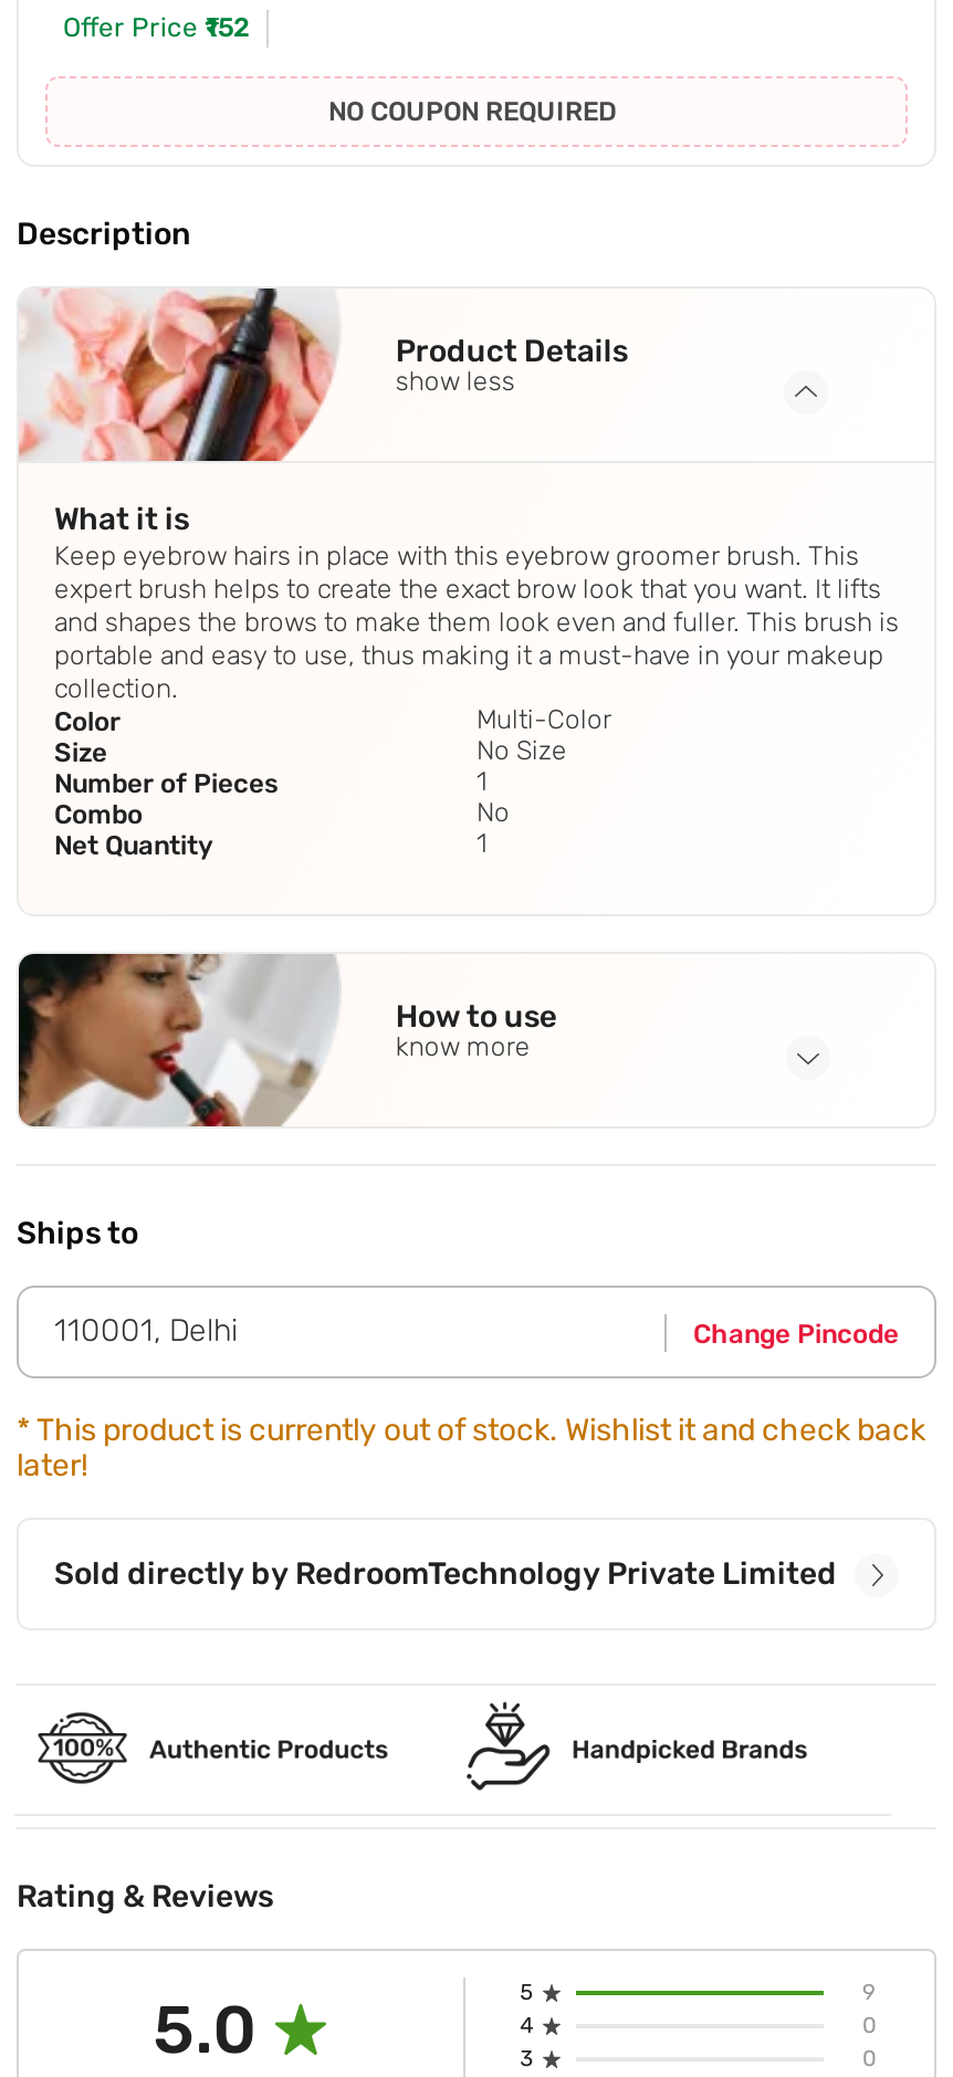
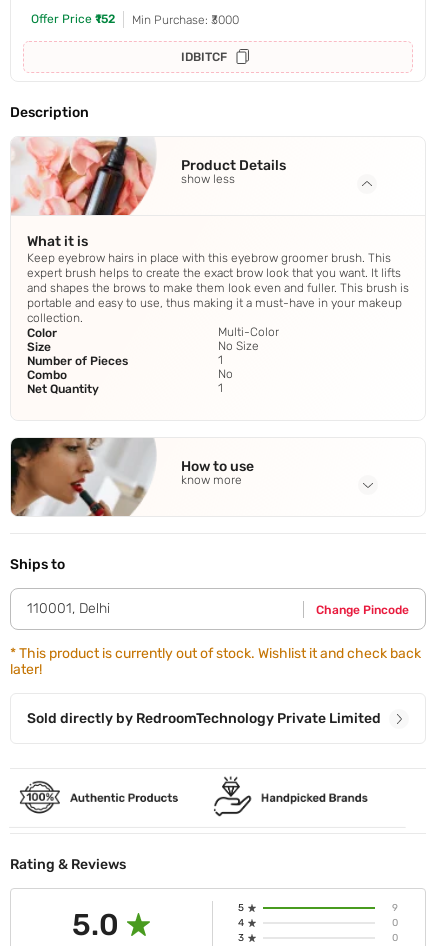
[328,97,616,128] NO COUPON REQUIRED -> [132,13,239,64] Min Purchase: ₹3000 | IDBITCF

